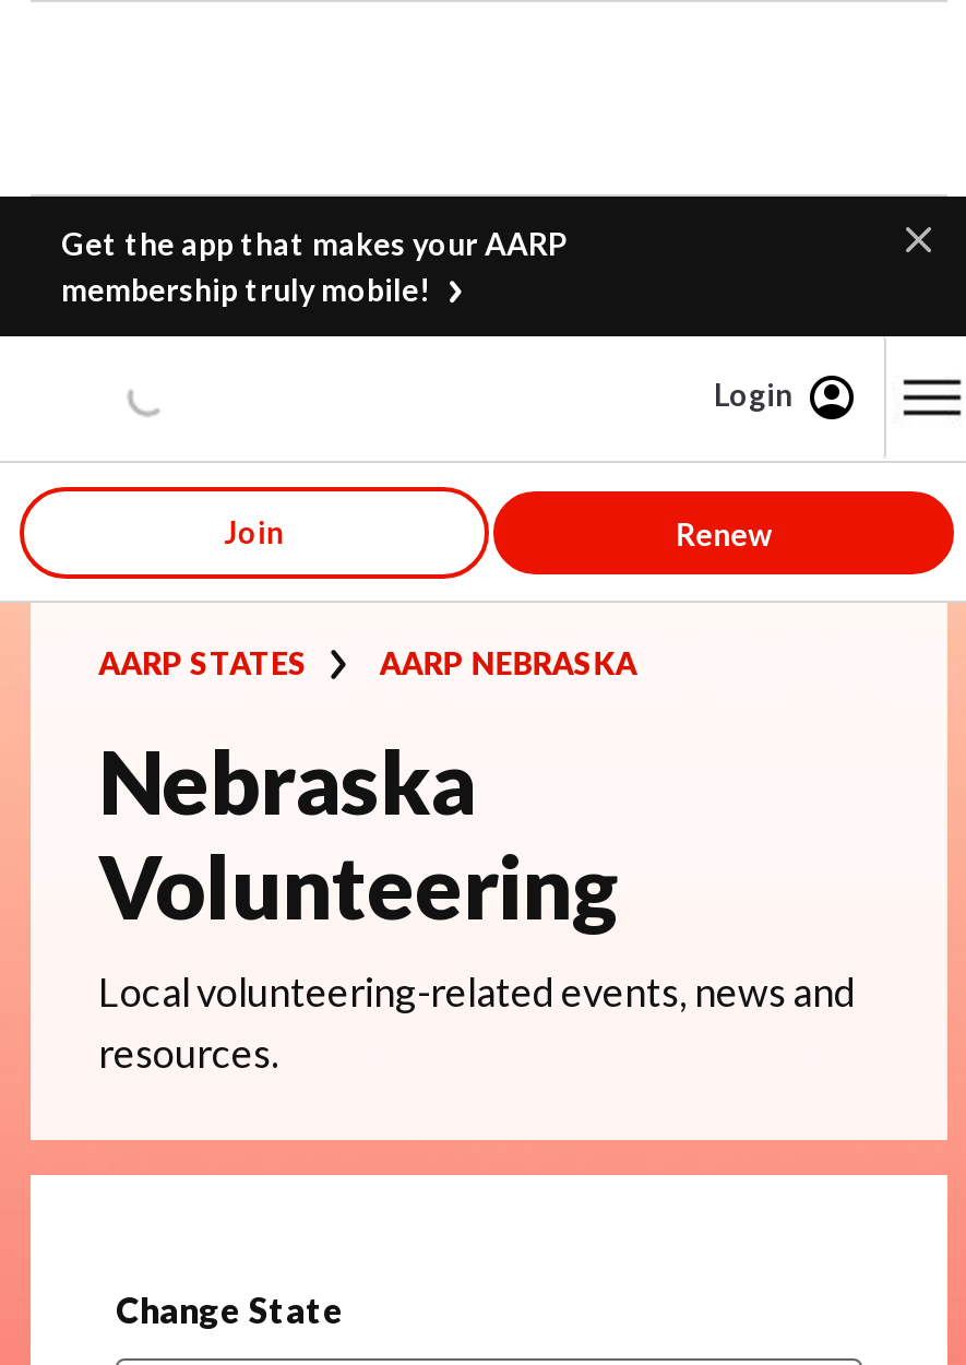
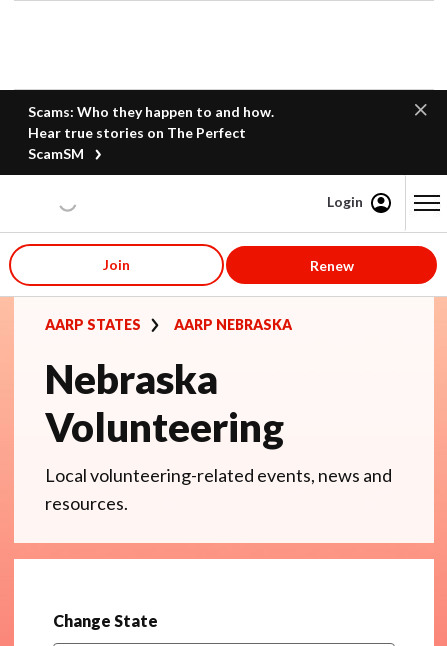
[61,225,568,308] Get the app that makes your AARP | membership truly mobile! -> [28,103,274,162] Scams: Who they happen to and how. | Hear true stories on The Perfect | ScamSM

